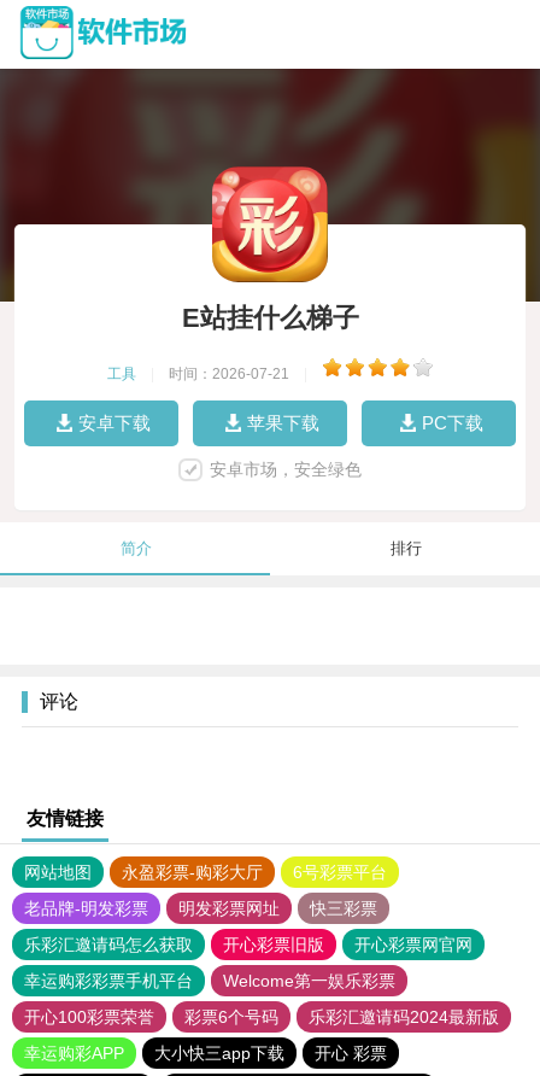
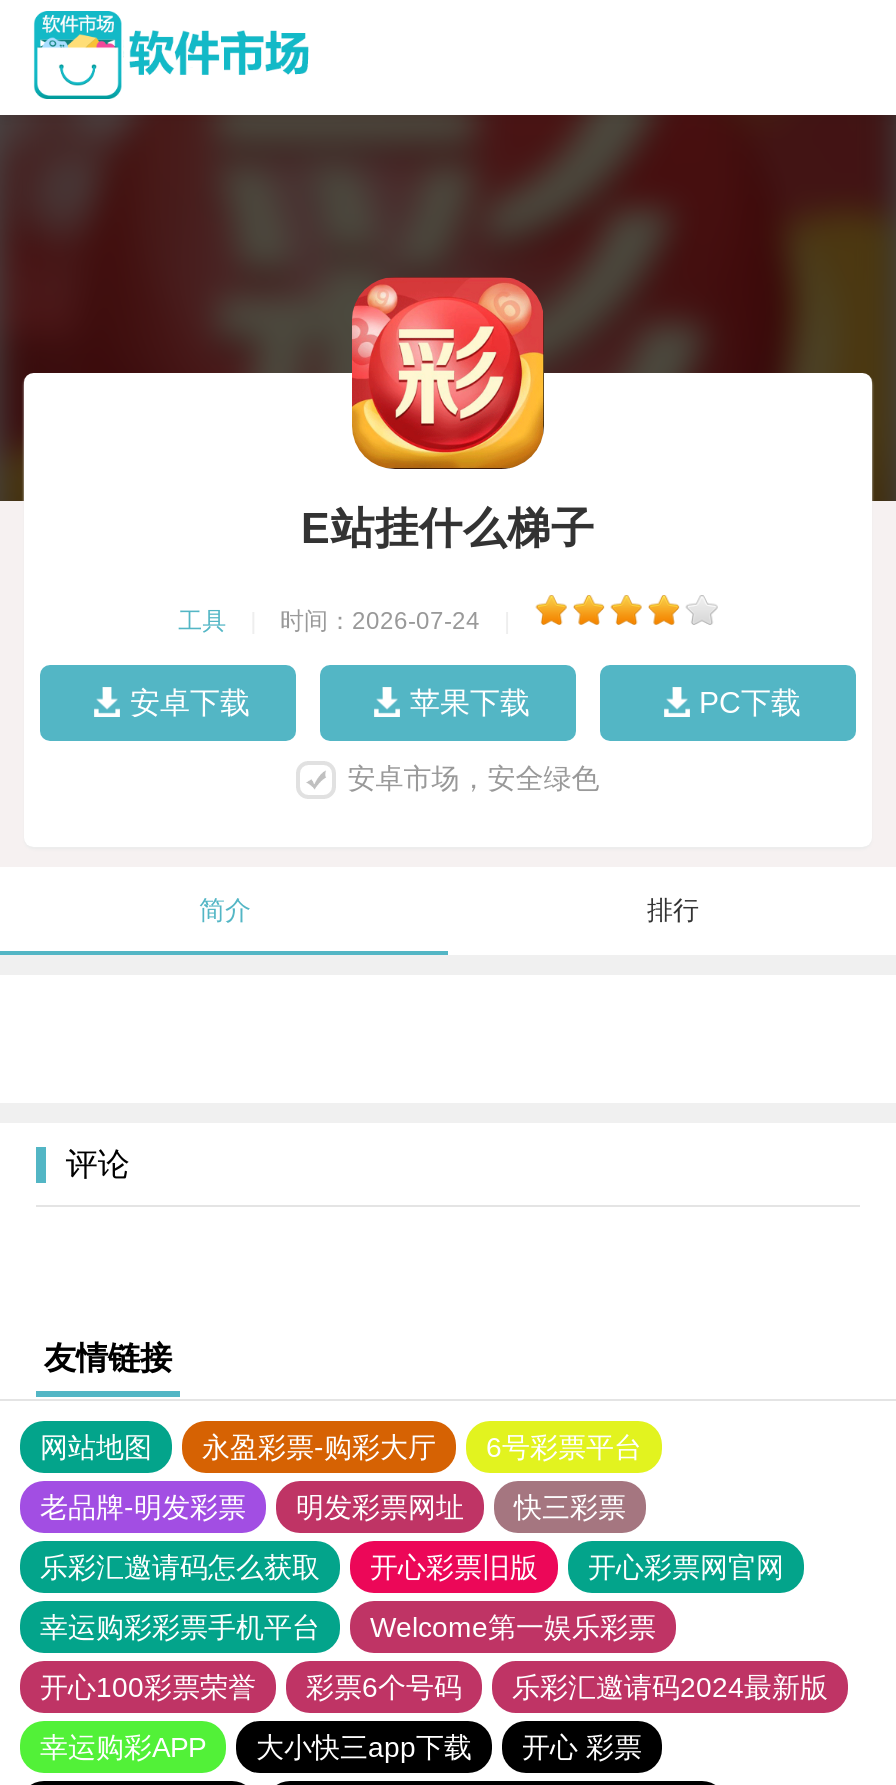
[169,365,289,382] 时间：2026-07-21 -> [280,607,480,635] 时间：2026-07-24

